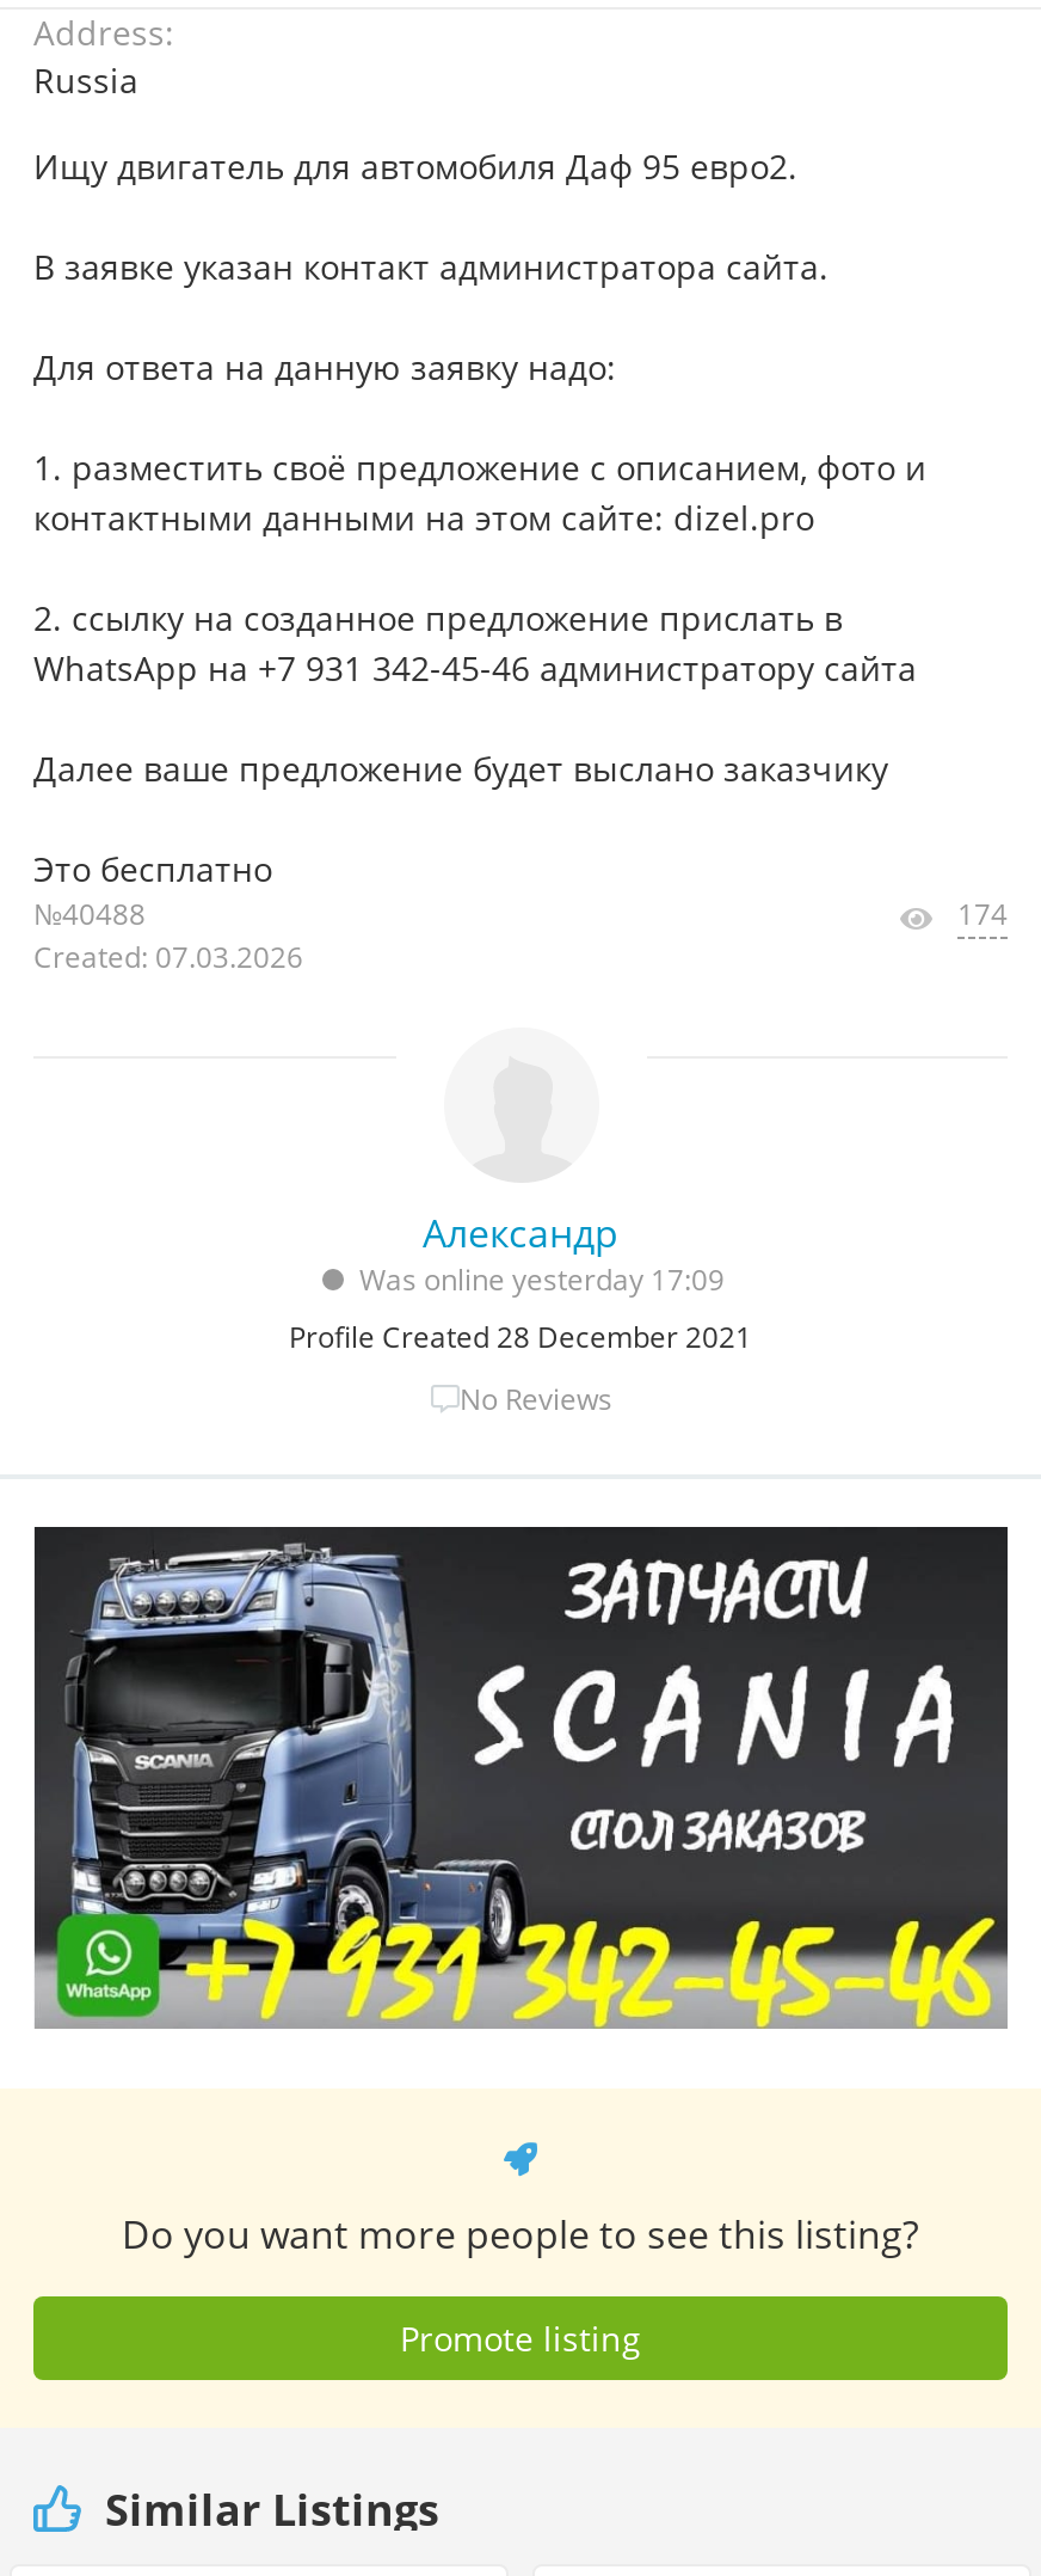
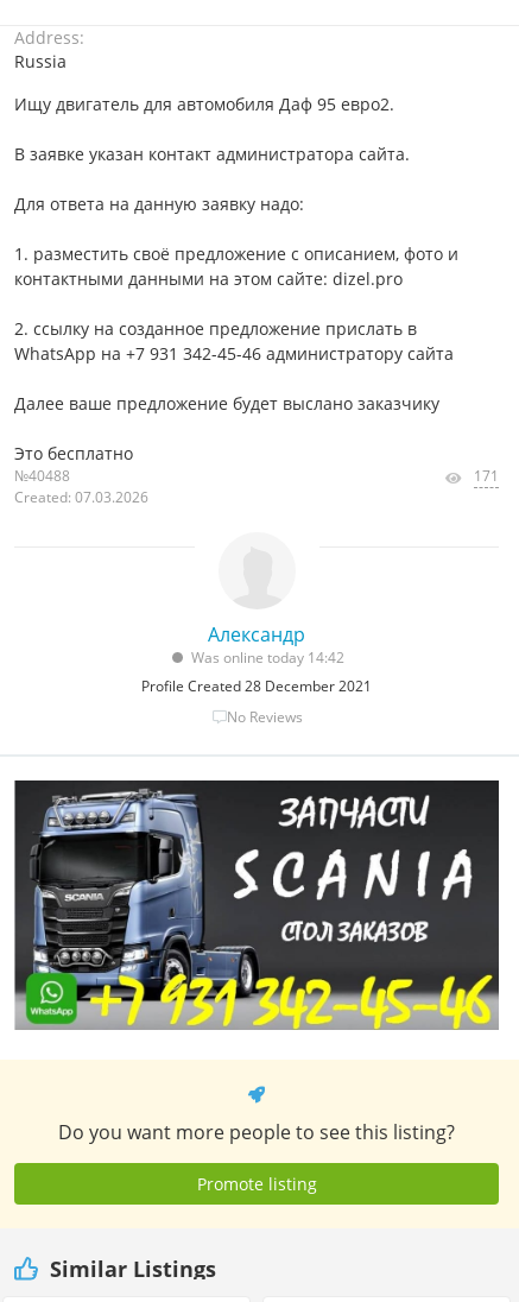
[957,894,1008,934] 174 -> [474,466,499,486] 171
[359,1259,725,1300] Was online yesterday 17:09 -> [191,647,344,668] Was online today 14:42

